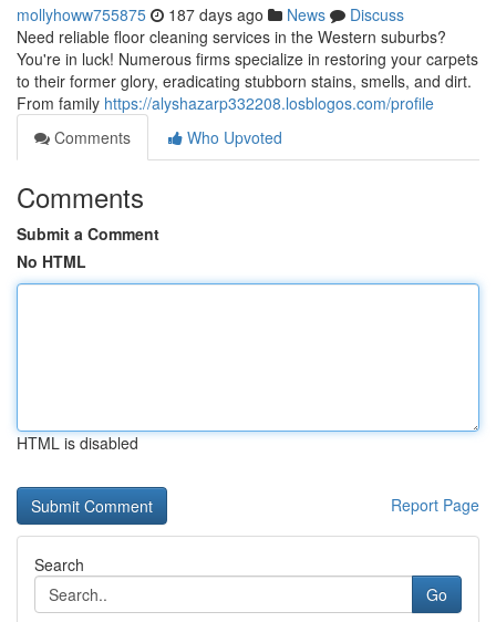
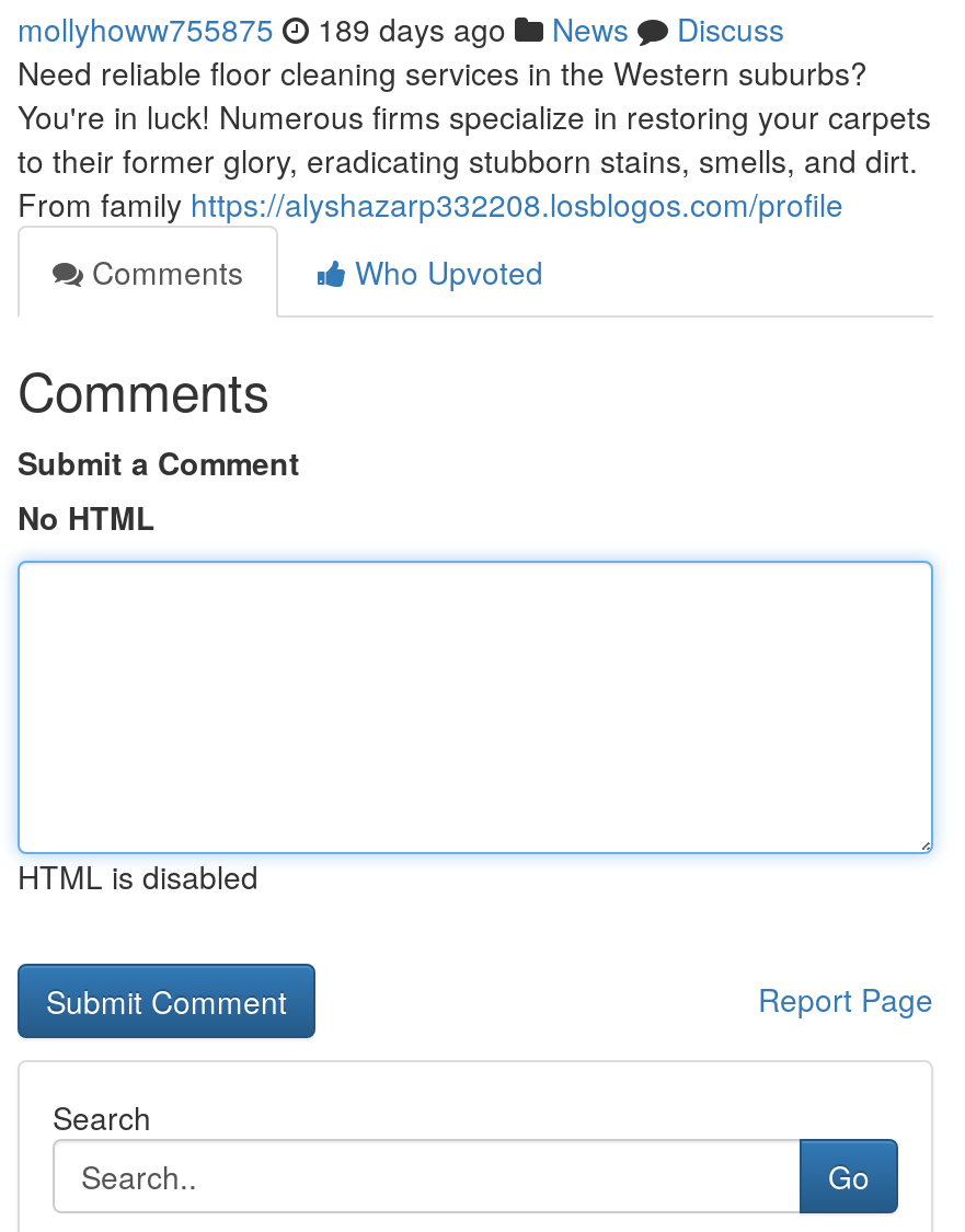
[17,3,404,25] mollyhoww755875 187 days ago News Discuss -> [18,7,784,50] mollyhoww755875 189 days ago News Discuss

